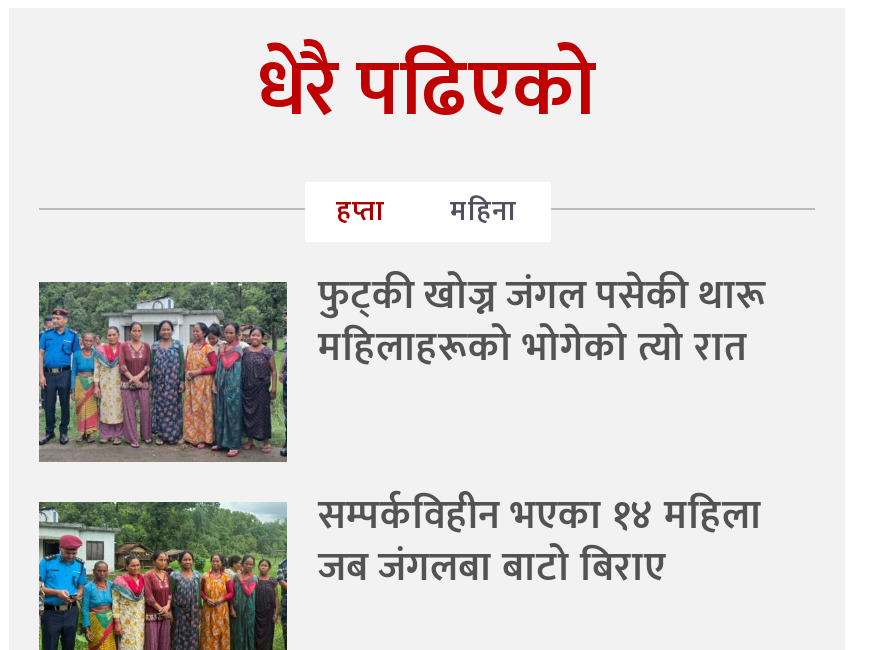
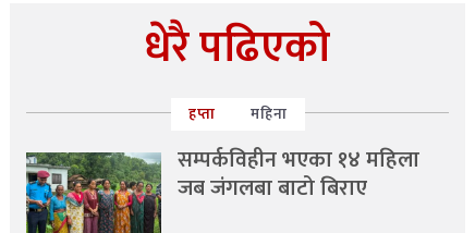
[37,261,766,464] [image] | फुट्की खोज्न जंगल पसेकी थारू | महिलाहरूको भोगेको त्यो रात -> none

